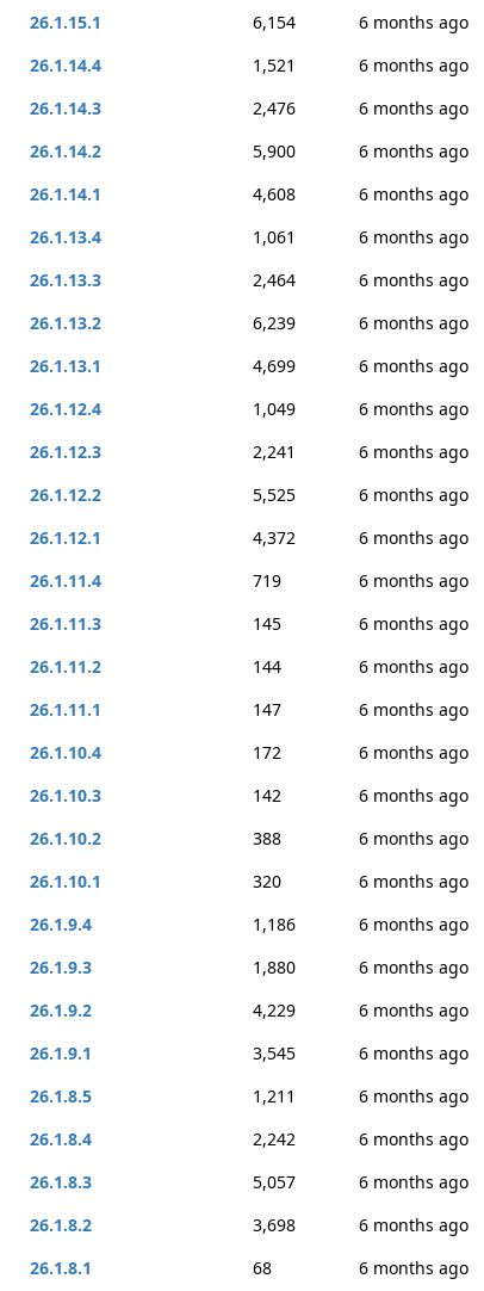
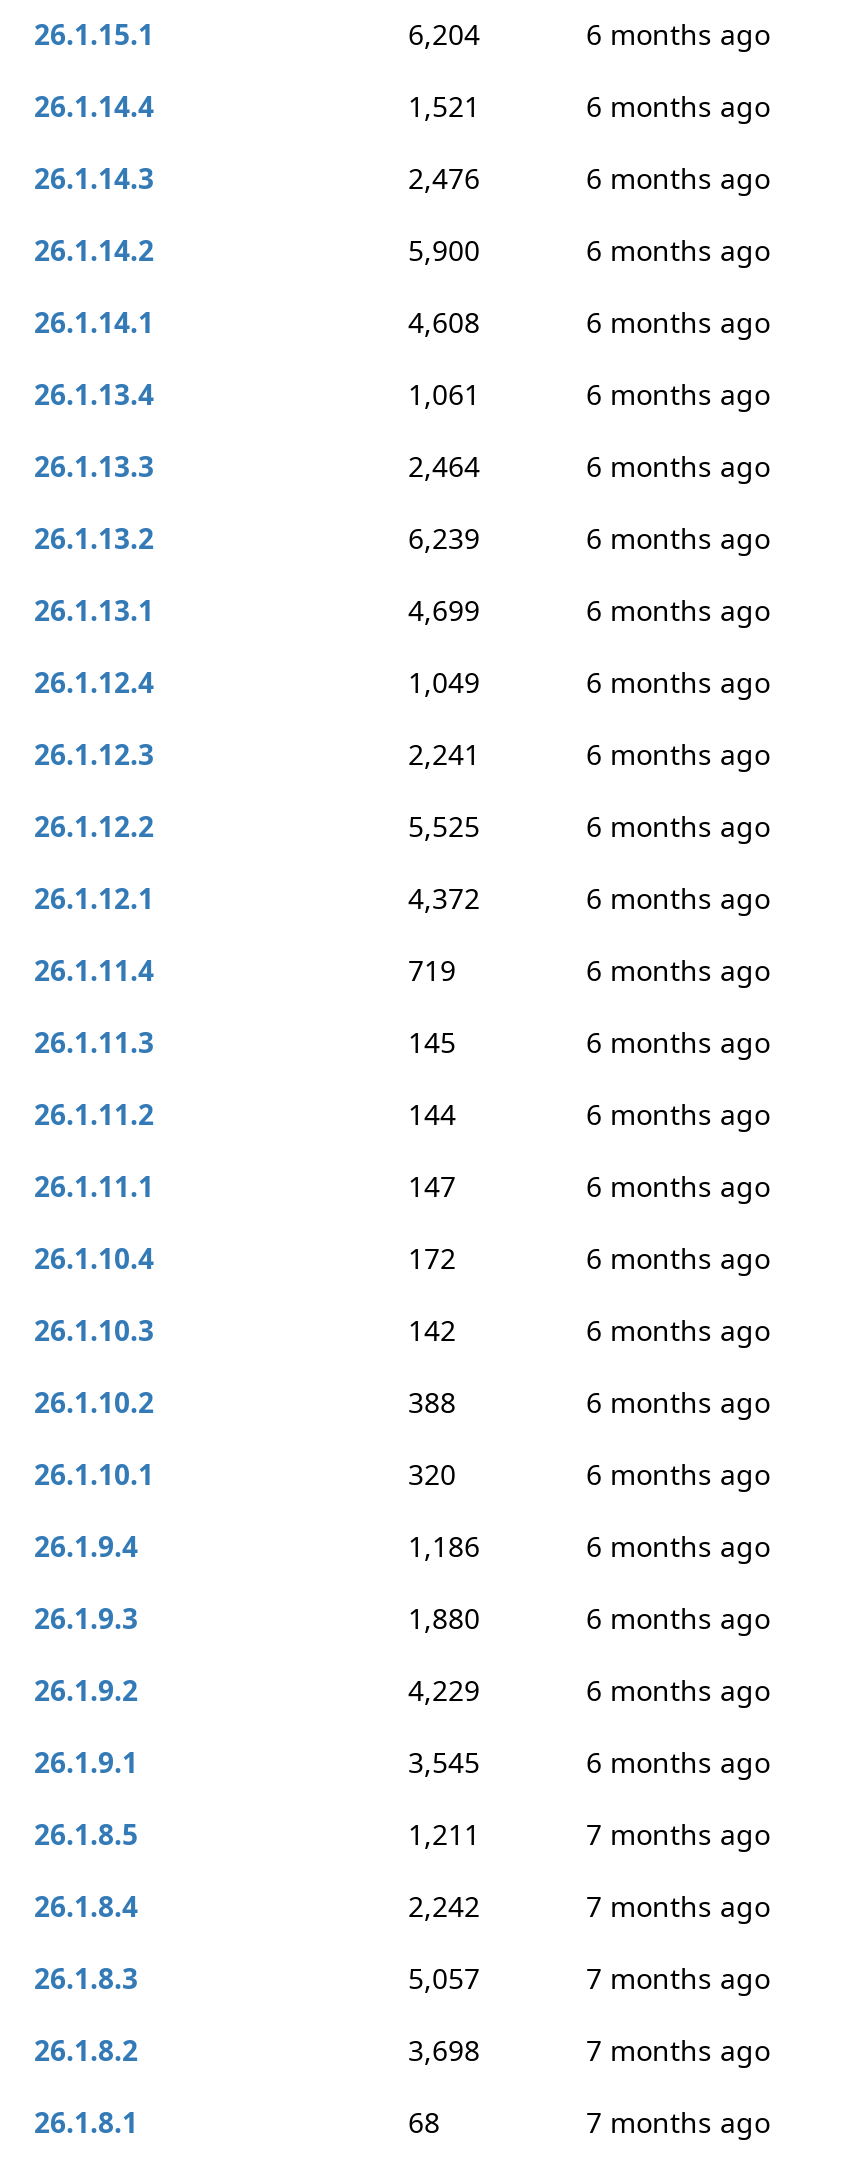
[253,11,296,33] 6,154 -> [408,15,480,53] 6,204
[359,1085,469,1107] 6 months ago -> [586,1815,770,1853] 7 months ago
[359,1128,469,1150] 6 months ago -> [586,1887,770,1925] 7 months ago
[359,1170,469,1193] 6 months ago -> [586,1959,770,1997] 7 months ago
[359,1213,469,1236] 6 months ago -> [586,2031,770,2069] 7 months ago
[359,1256,469,1279] 6 months ago -> [586,2103,770,2141] 7 months ago

